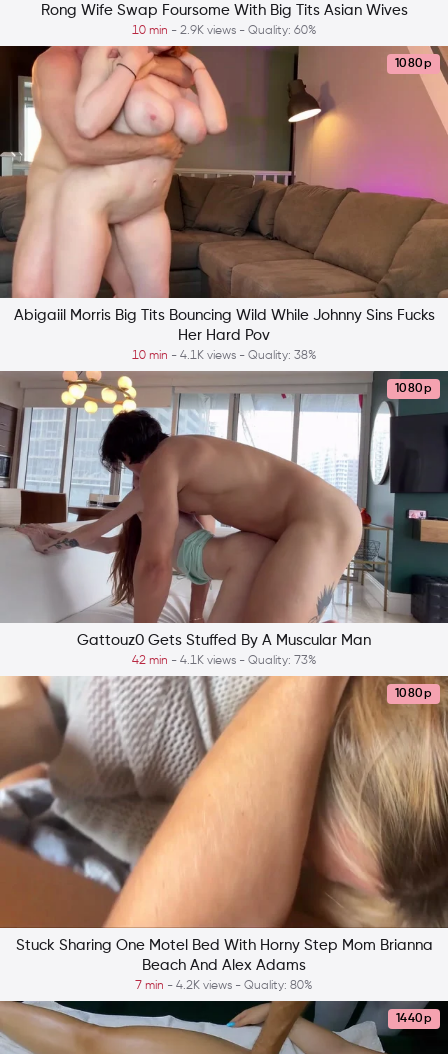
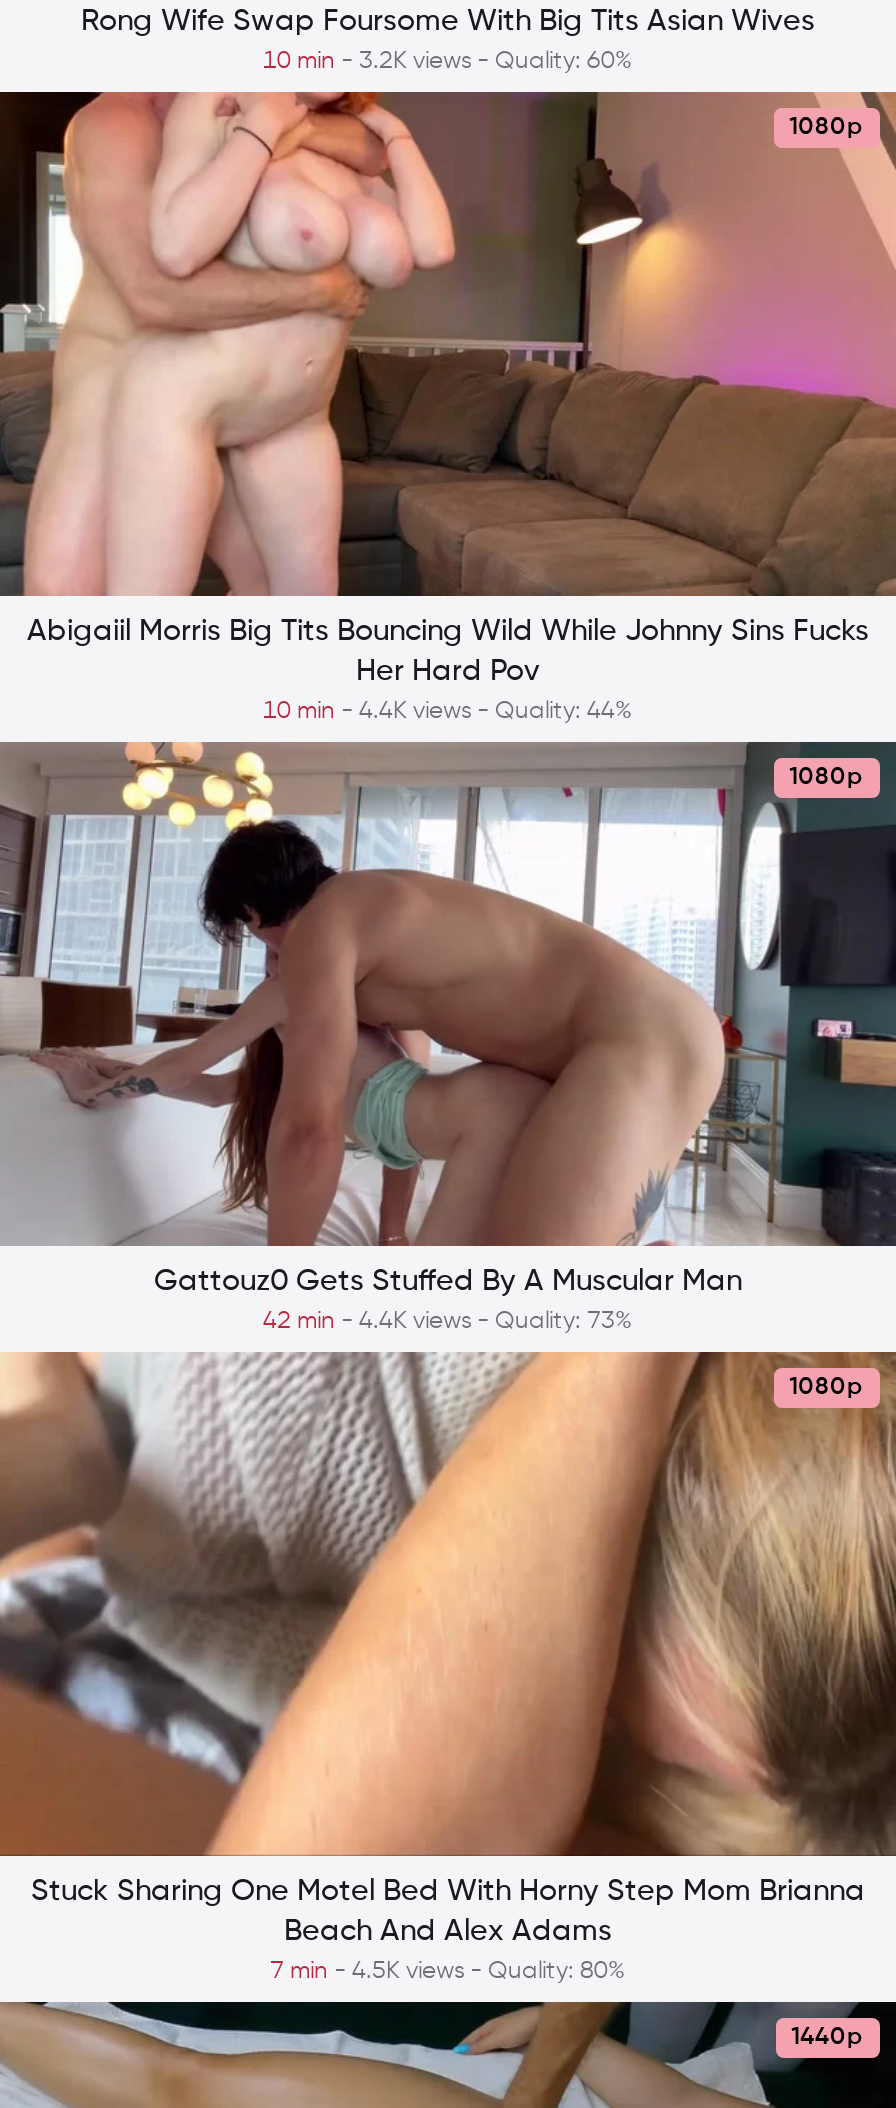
[131,25,316,37] 10 min - 2.9K views - Quality: 60% -> [263,50,633,74] 10 min - 3.2K views - Quality: 60%
[131,350,316,362] 10 min - 4.1K views - Quality: 38% -> [263,700,633,724] 10 min - 4.4K views - Quality: 44%
[131,655,316,667] 42 min - 4.1K views - Quality: 73% -> [263,1310,633,1334] 42 min - 4.4K views - Quality: 73%
[135,980,313,992] 7 min - 4.2K views - Quality: 80% -> [270,1960,626,1984] 7 min - 4.5K views - Quality: 80%

